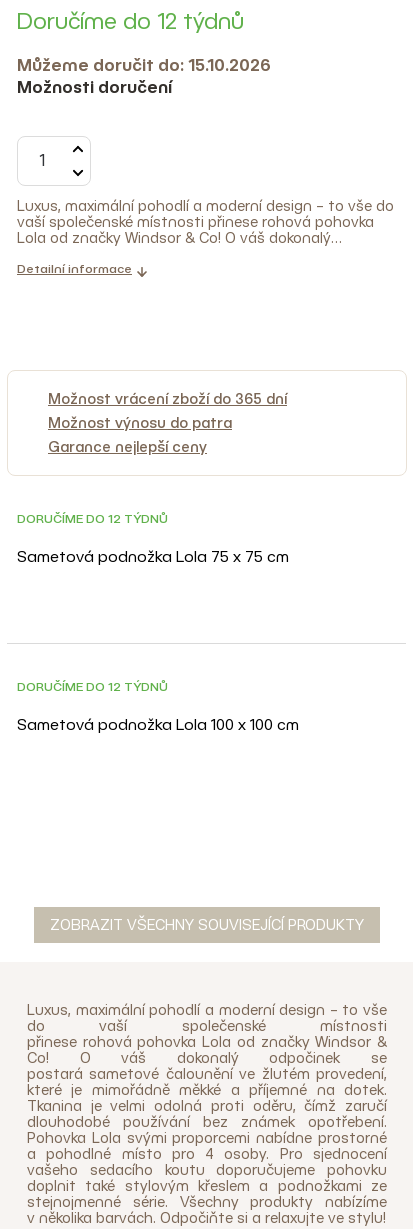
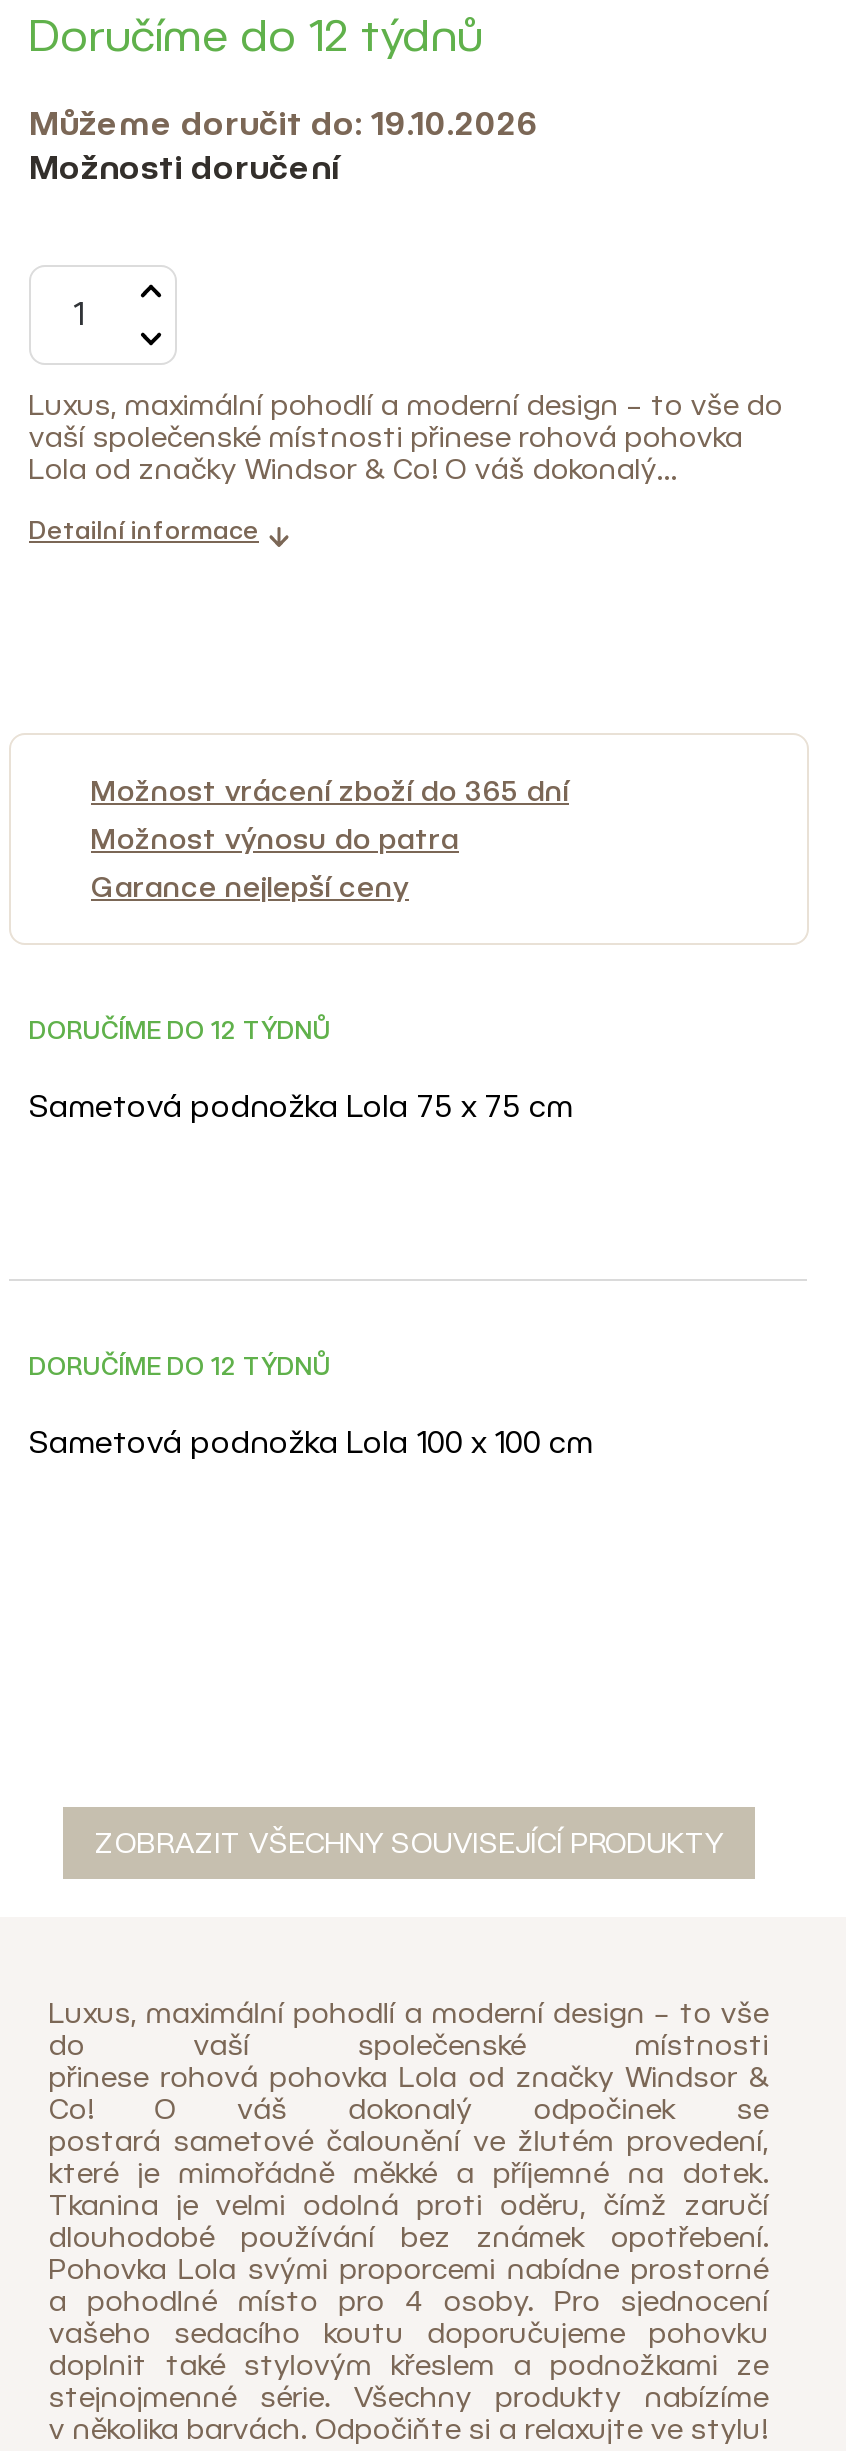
[17,55,271,75] Můžeme doručit do: 15.10.2026 -> [29,104,539,144] Můžeme doručit do: 19.10.2026

